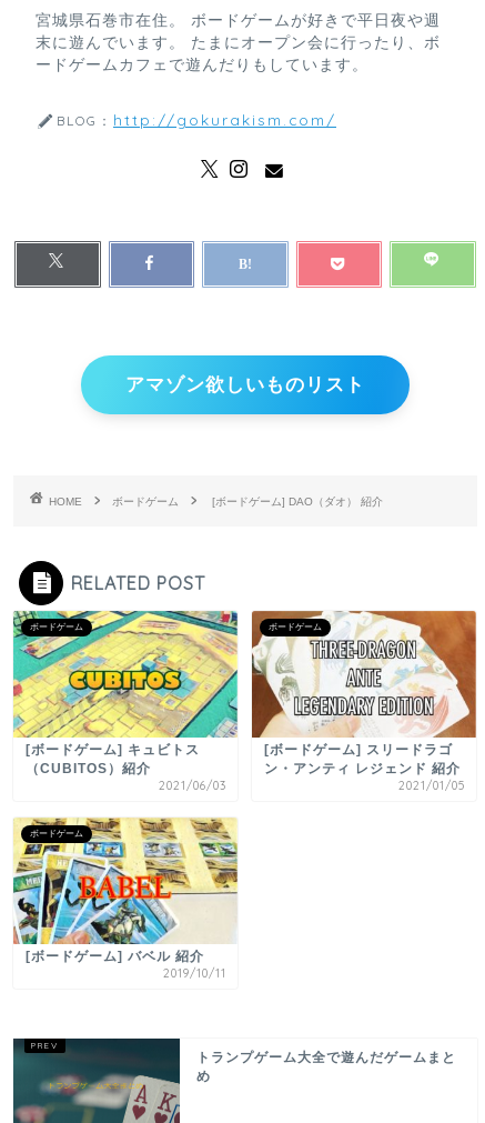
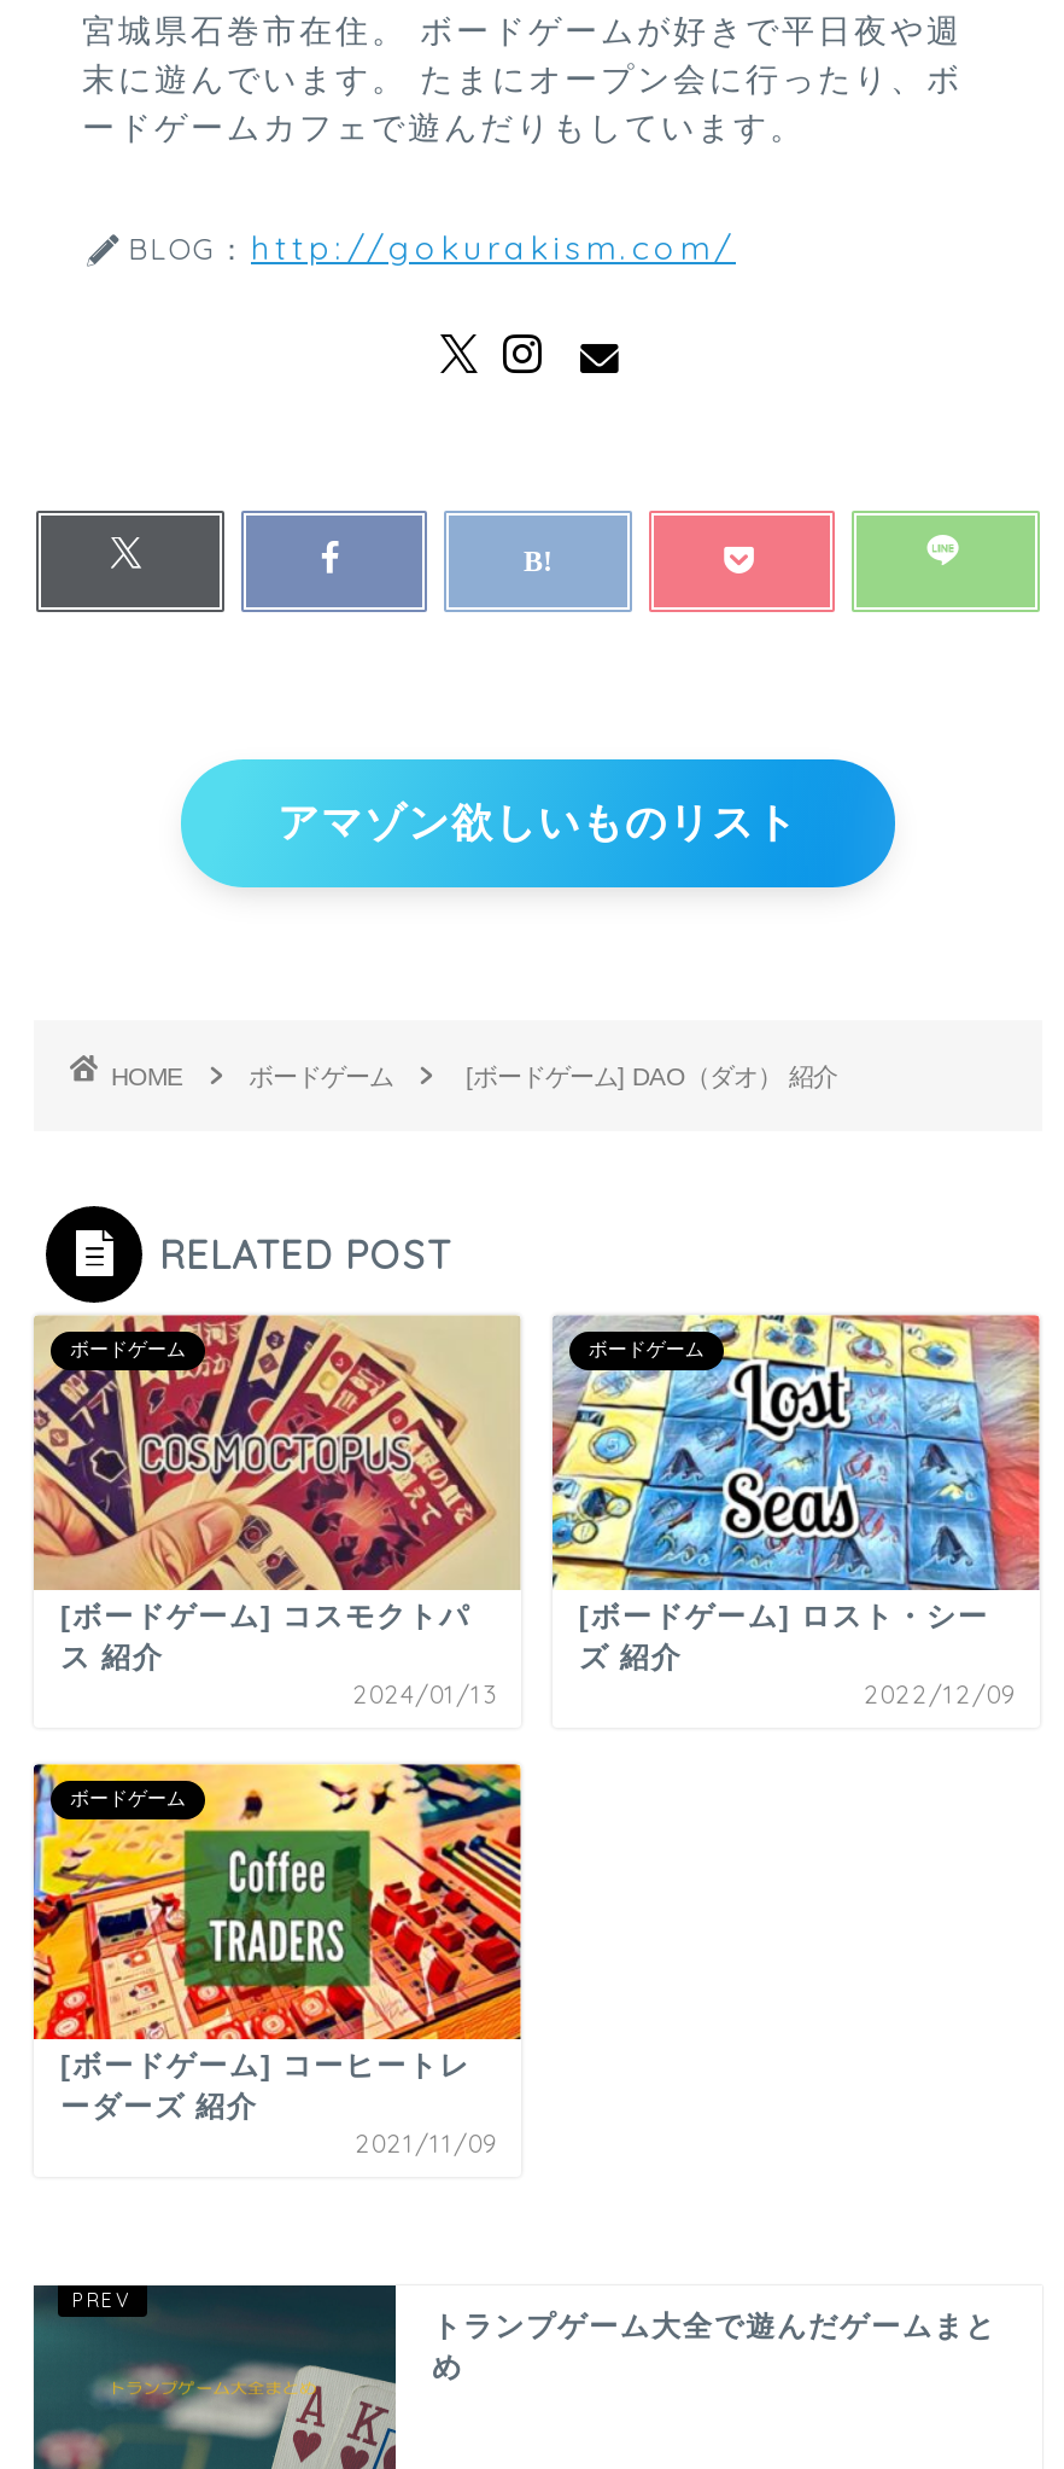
[12,610,239,793] [image] | [ボードゲーム] キュビトス | （CUBITOS）紹介 | 2021/06/03 -> [31,1312,521,1711] [image] | [ボードゲーム] コスモクトパ | ス 紹介 | 2024/01/13
[251,610,476,793] [image] | [ボードゲーム] スリードラゴ | ン・アンティ レジェンド 紹介 | 2021/01/05 -> [550,1312,1040,1711] [image] | [ボードゲーム] ロスト・シー | ズ 紹介 | 2022/12/09
[12,818,238,981] [image] | [ボードゲーム] バベル 紹介 | 2019/10/11 -> [31,1762,524,2160] [image] | [ボードゲーム] コーヒートレ | ーダーズ 紹介 | 2021/11/09

